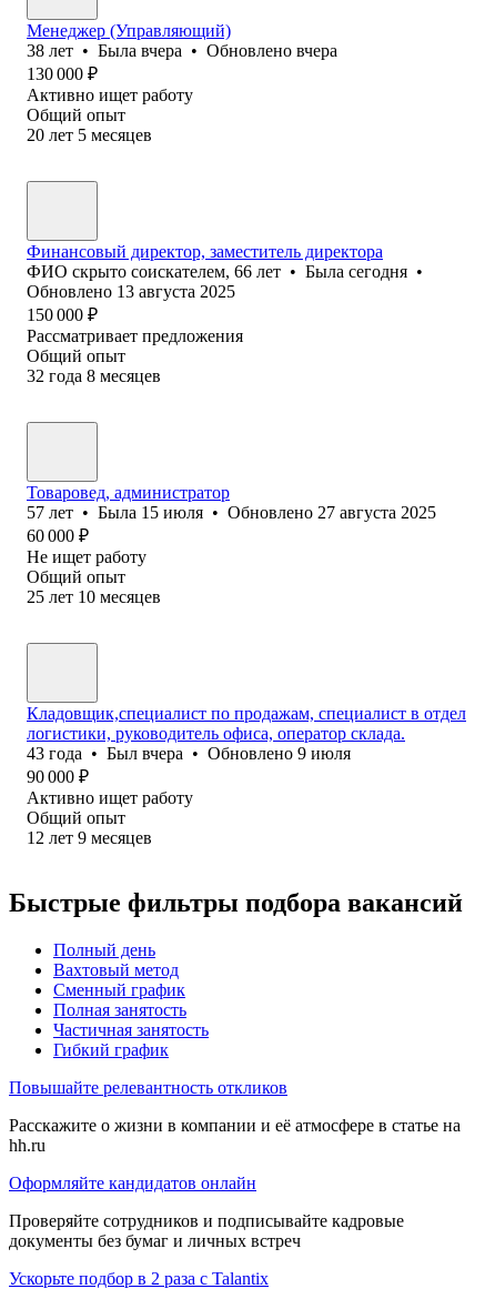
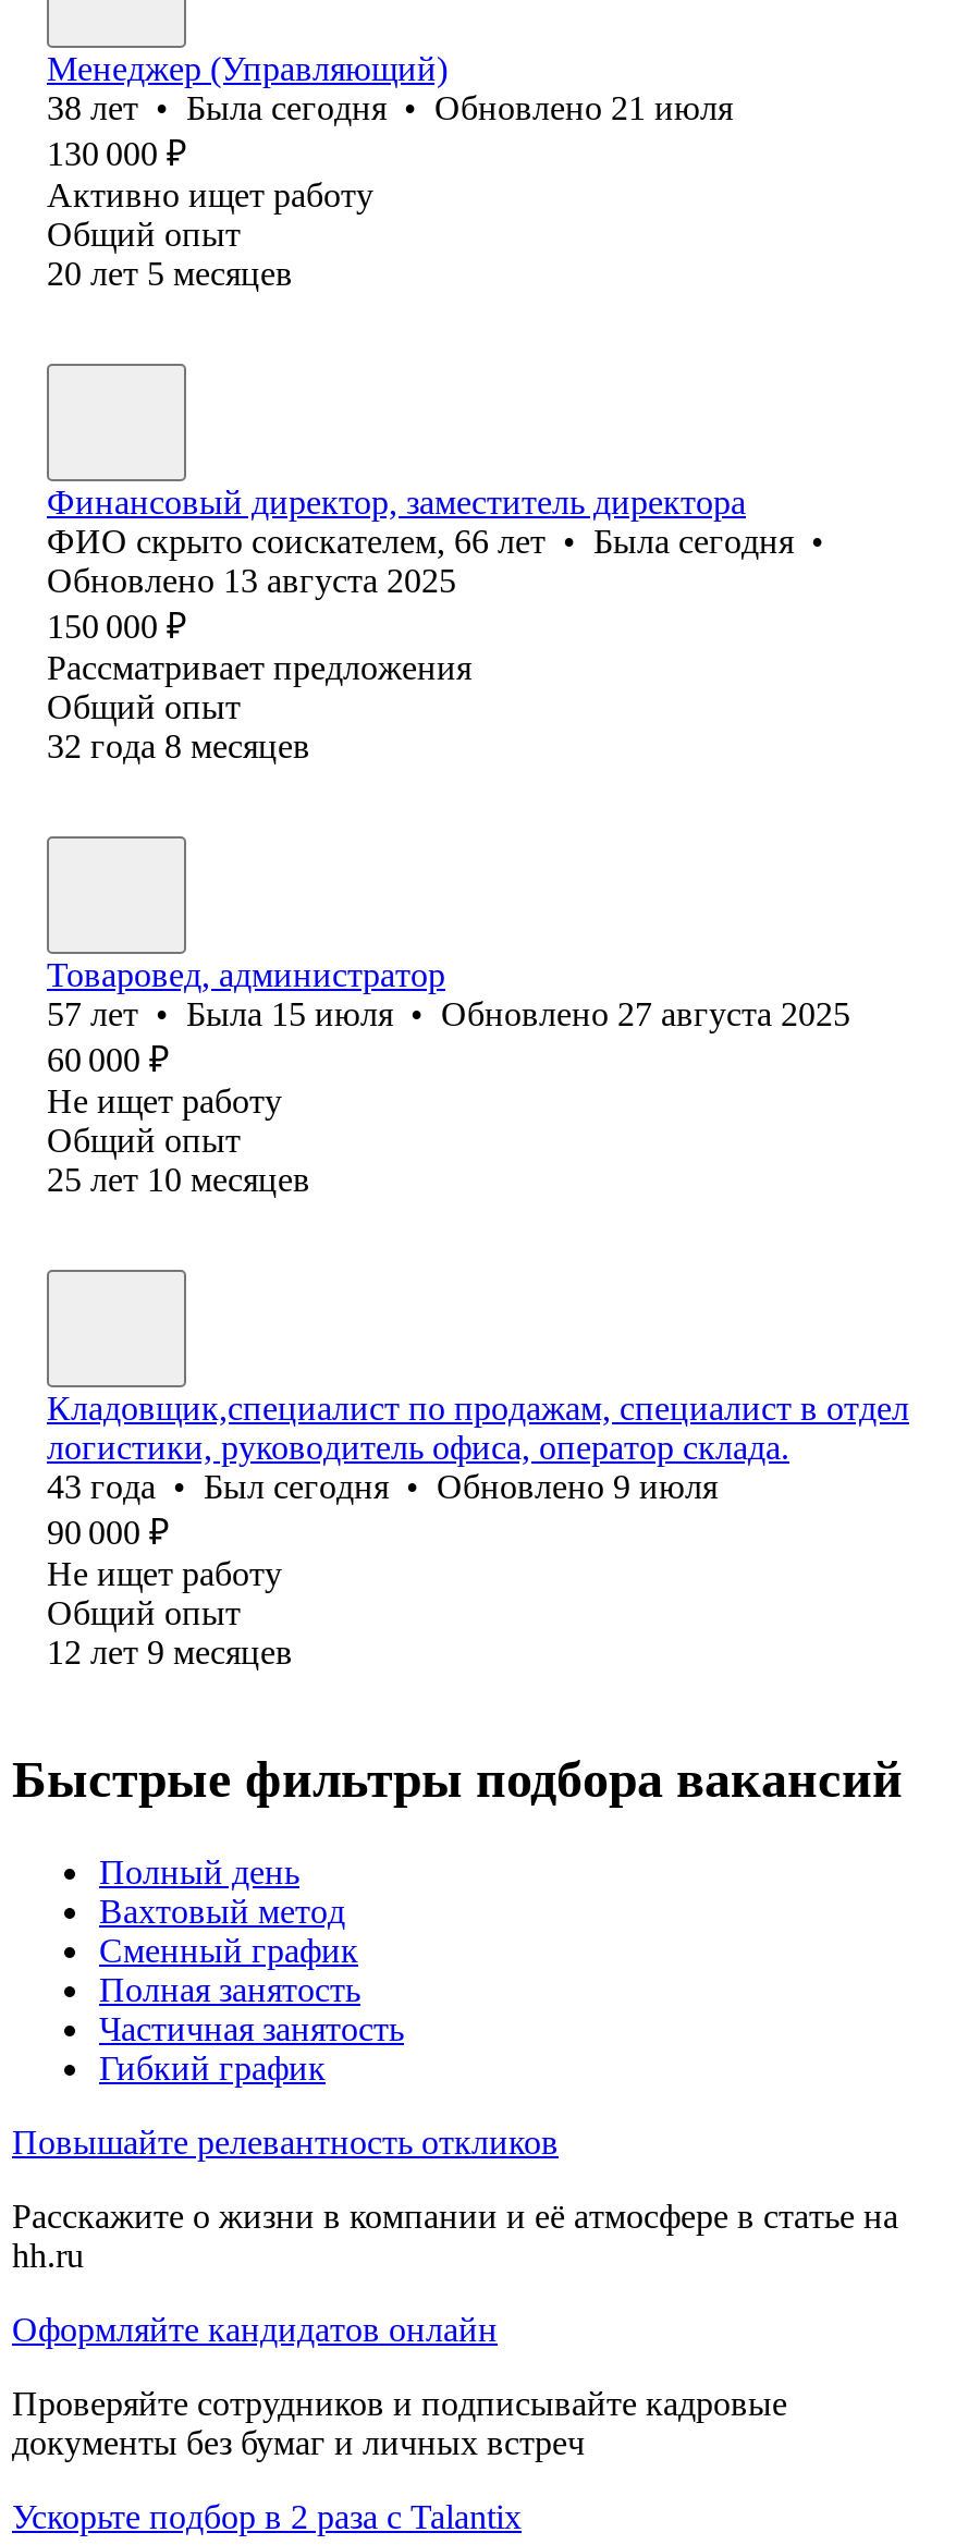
[27,41,337,60] 38 лет • Была вчера • Обновлено вчера -> [47,89,733,126] 38 лет • Была сегодня • Обновлено 21 июля
[27,744,351,763] 43 года • Был вчера • Обновлено 9 июля -> [47,1468,718,1505] 43 года • Был сегодня • Обновлено 9 июля
[27,788,193,807] Активно ищет работу -> [47,1555,282,1592] Не ищет работу

